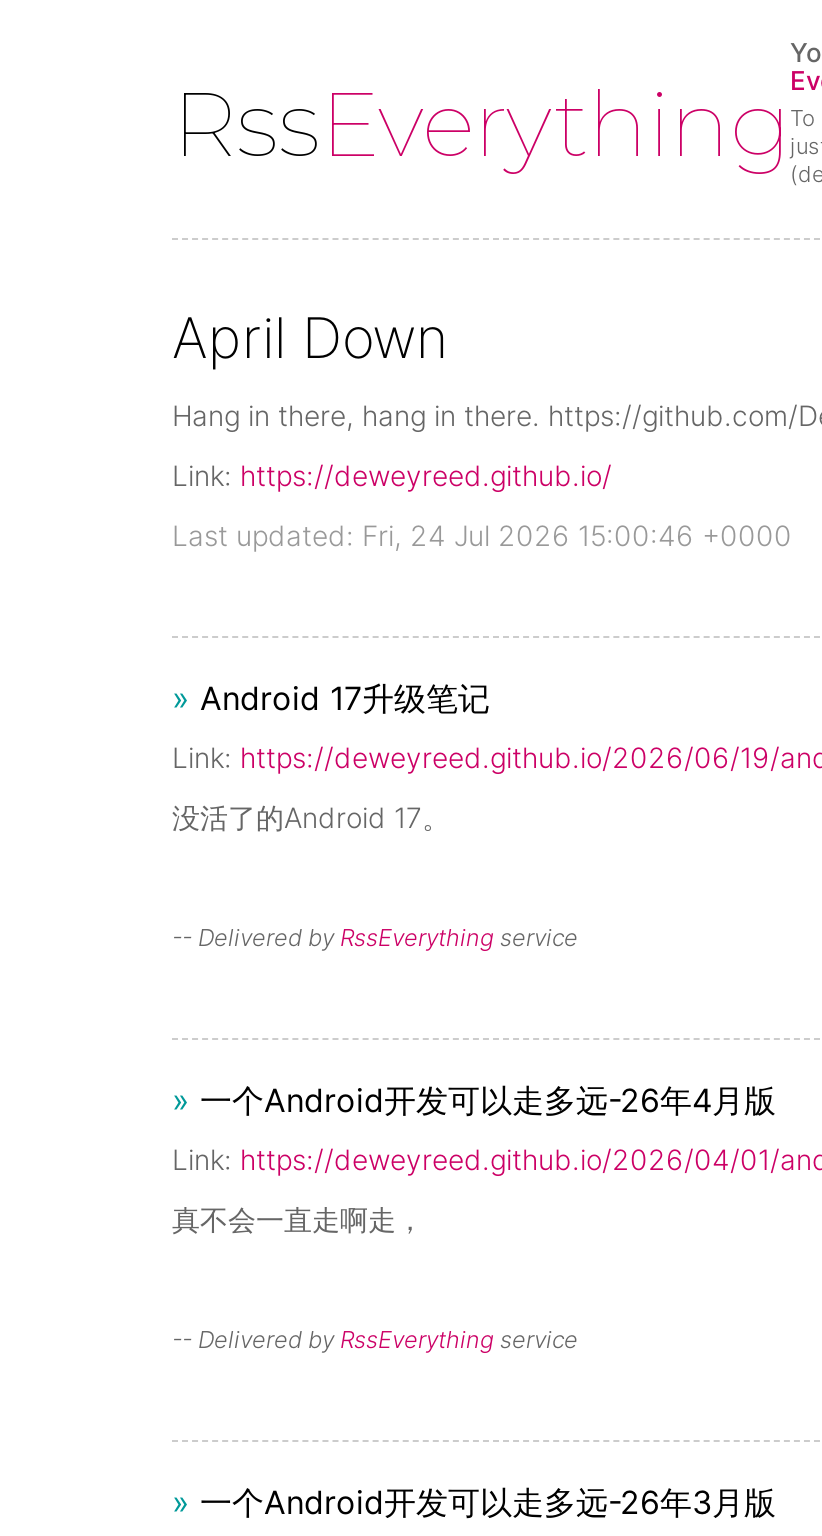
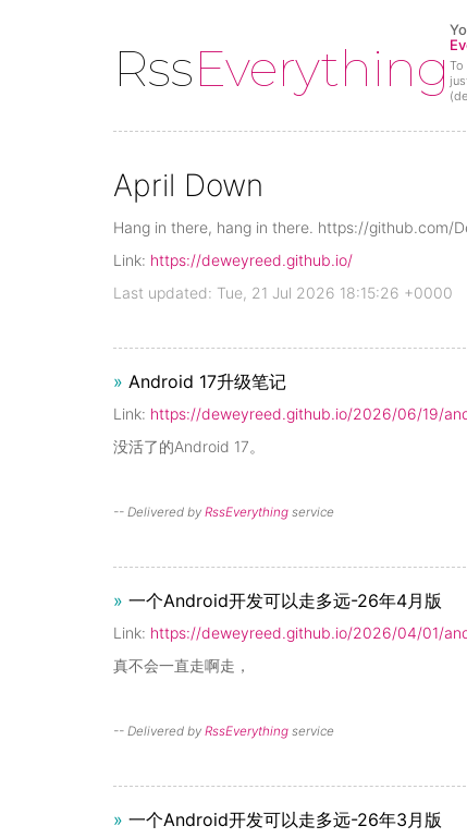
[172,518,792,552] Last updated: Fri, 24 Jul 2026 15:00:46 +0000 -> [113,283,453,302] Last updated: Tue, 21 Jul 2026 18:15:26 +0000

